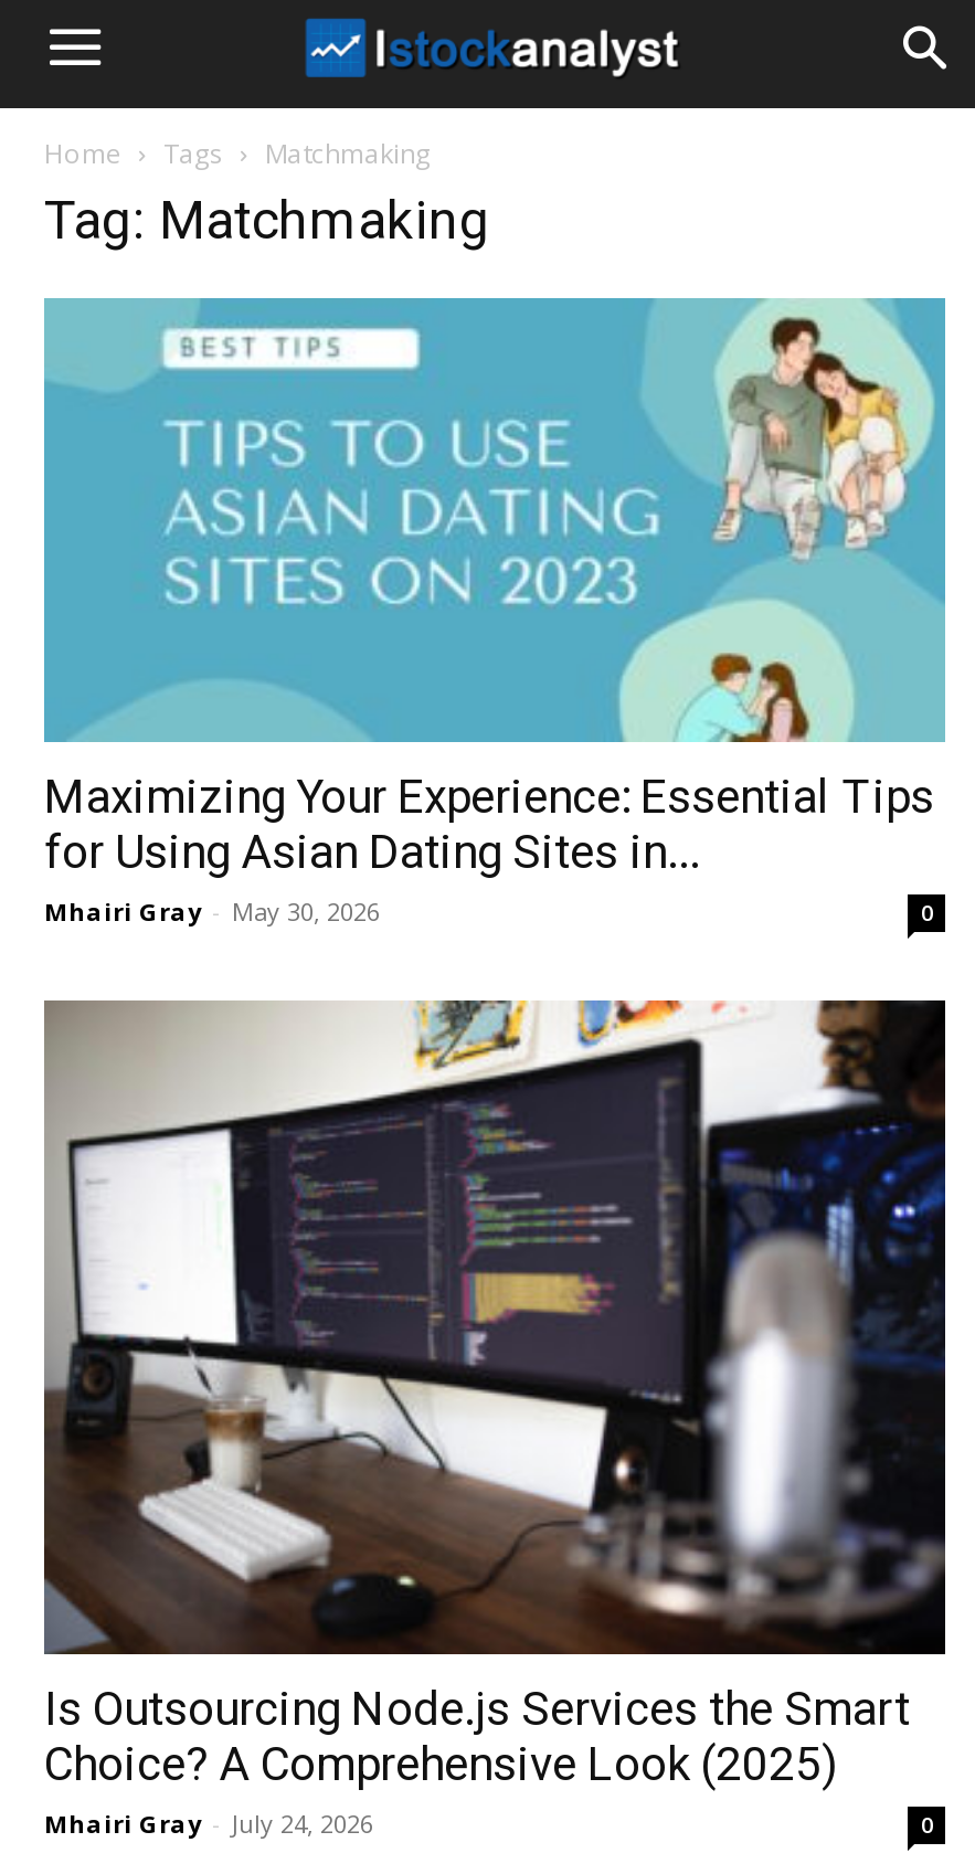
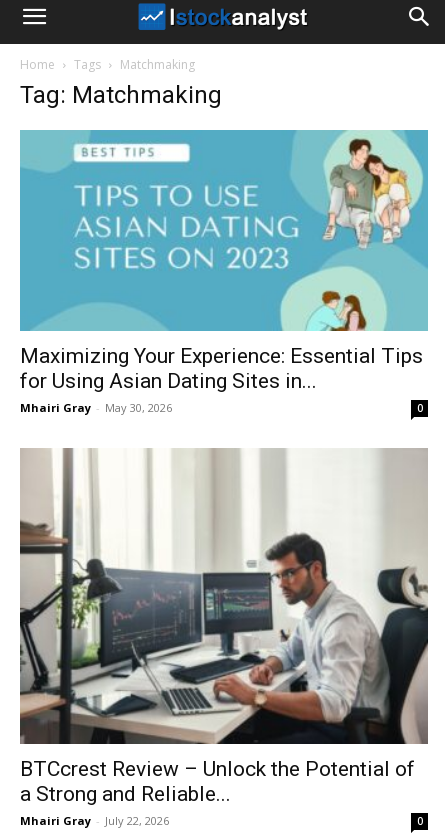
[44,998,947,1841] [image] | Is Outsourcing Node.js Services the Smart | Choice? A Comprehensive Look (2025) | Mhairi Gray - July 24, 2026 -> [20,448,429,828] [image] | BTCcrest Review – Unlock the Potential of | a Strong and Reliable... | Mhairi Gray - July 22, 2026

